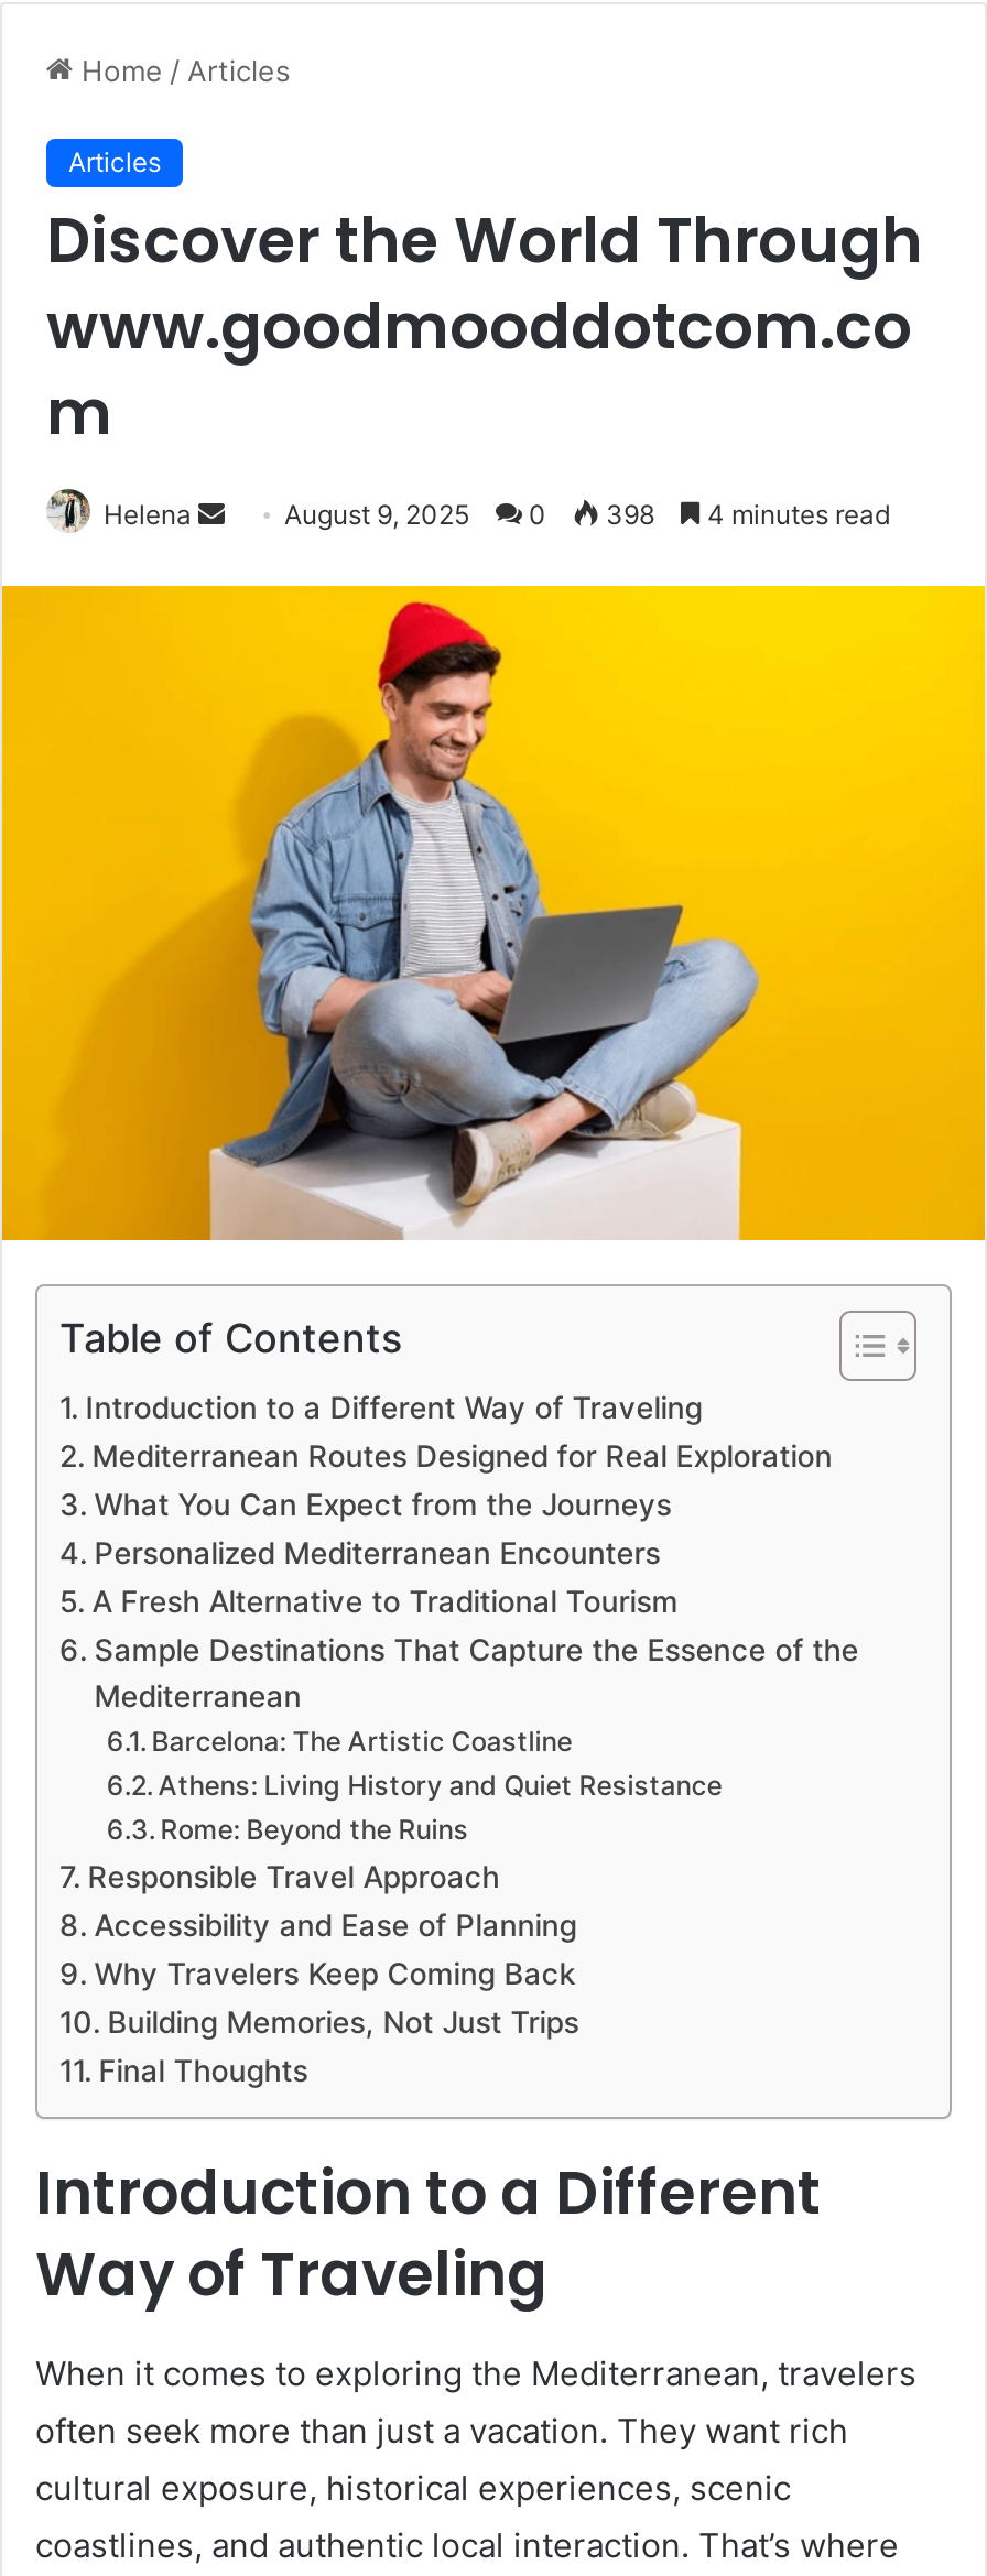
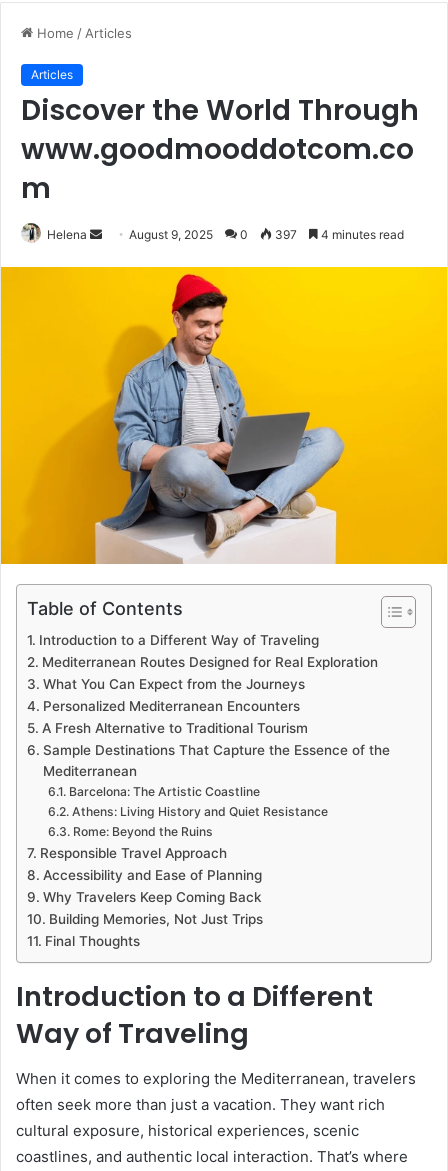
[599,498,654,531] 398 -> [272,227,297,242] 397

